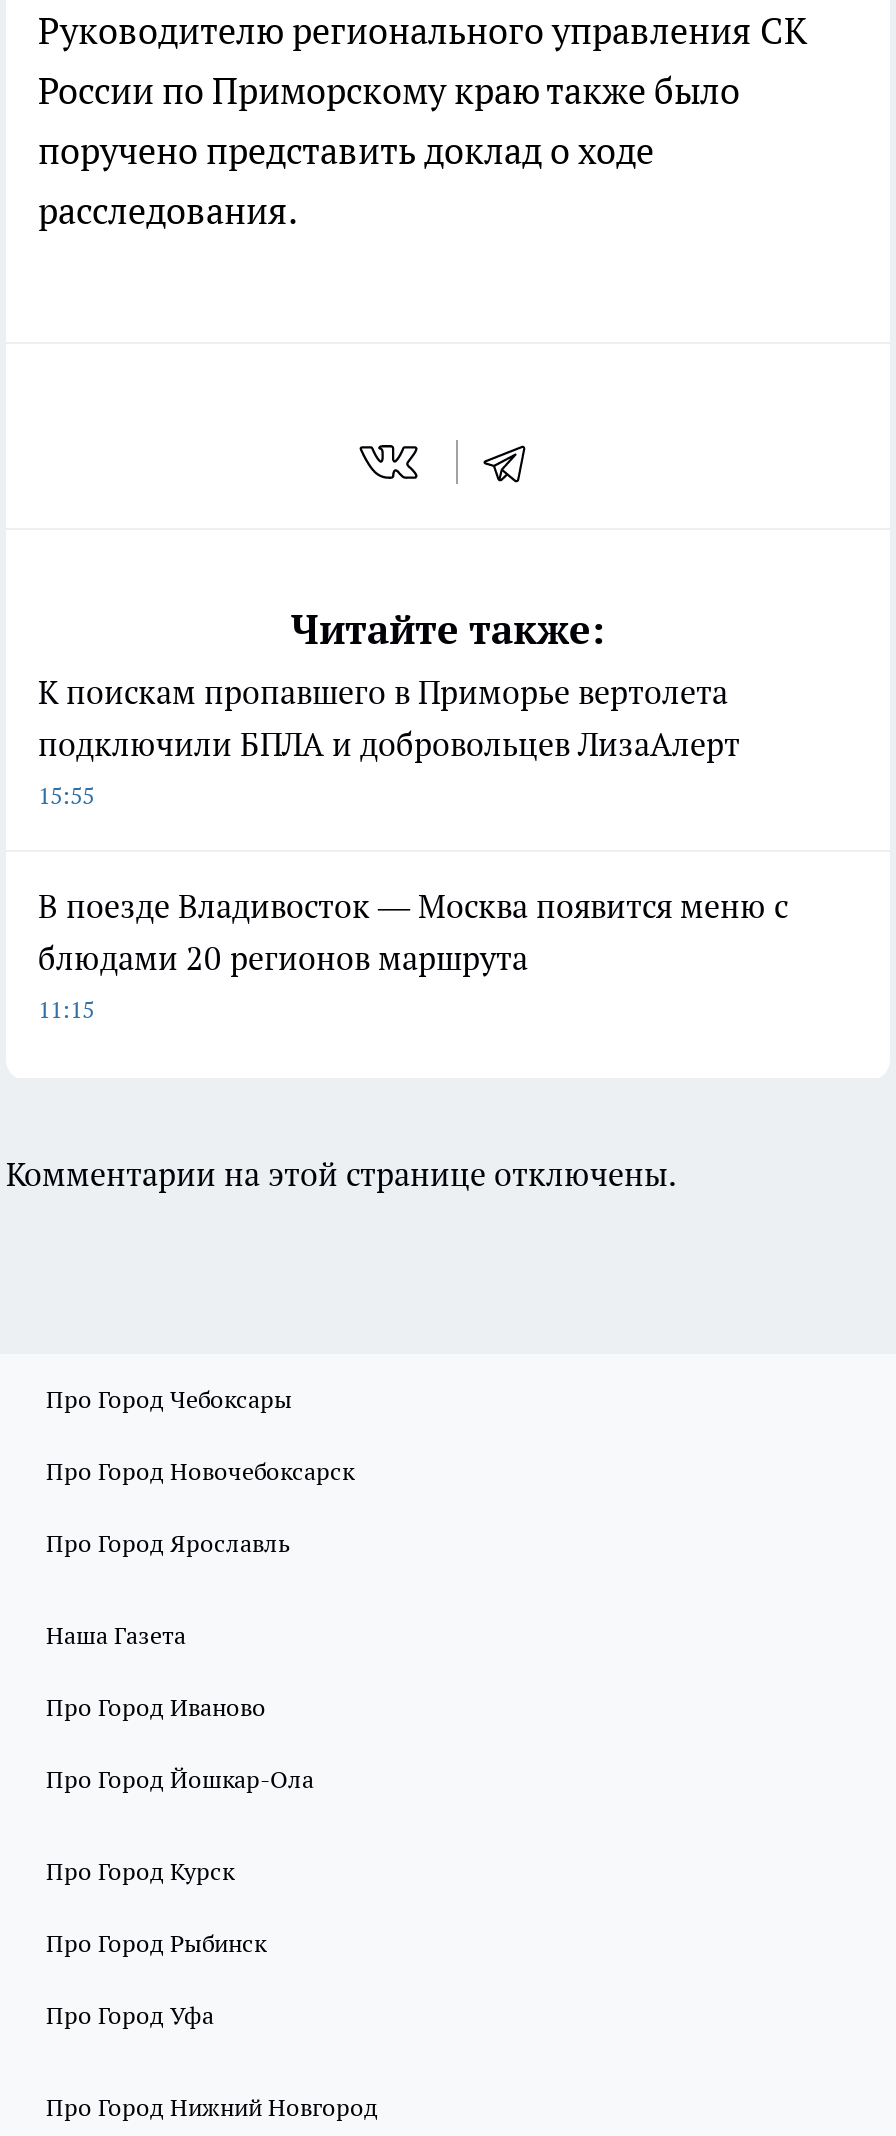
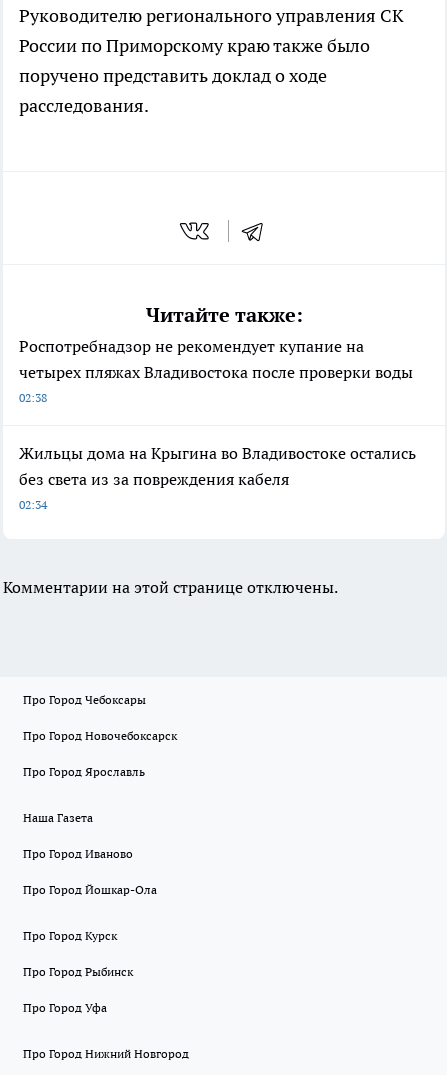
[38,671,740,809] К поискам пропавшего в Приморье вертолета | подключили БПЛА и добровольцев ЛизаАлерт | 15:55 -> [19,336,413,405] Роспотребнадзор не рекомендует купание на | четырех пляжах Владивостока после проверки воды | 02:38
[38,885,788,1023] В поезде Владивосток — Москва появится меню с | блюдами 20 регионов маршрута | 11:15 -> [19,443,416,512] Жильцы дома на Крыгина во Владивостоке остались | без света из за повреждения кабеля | 02:34

